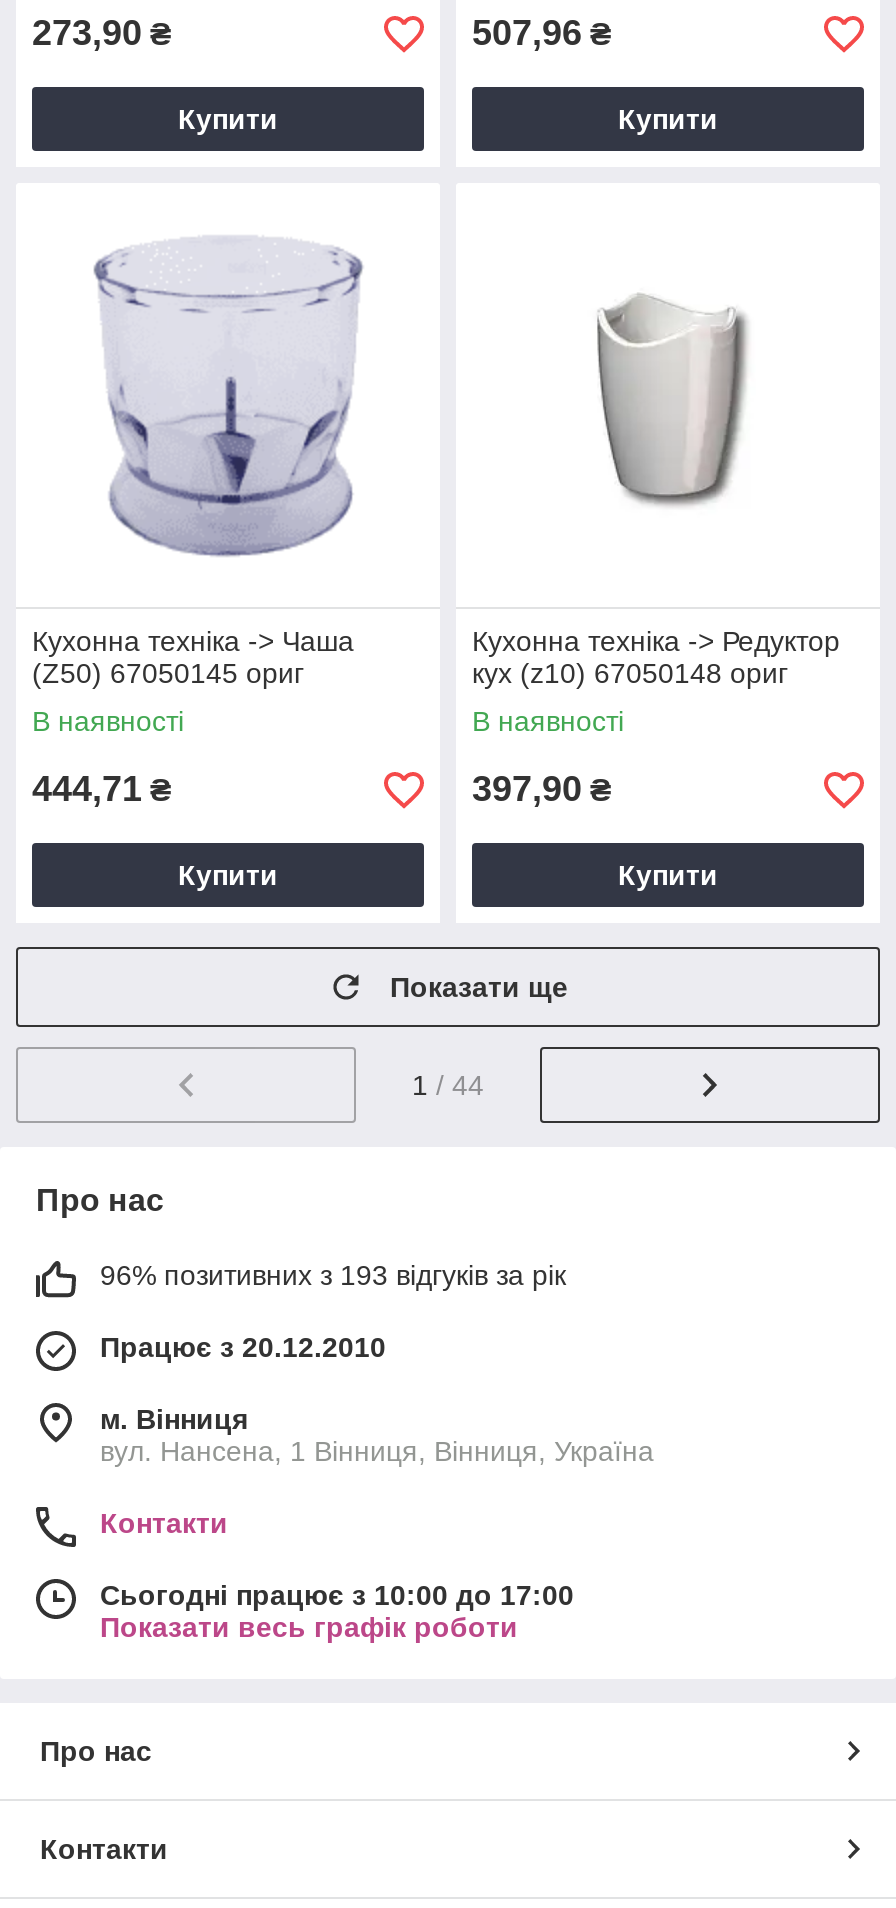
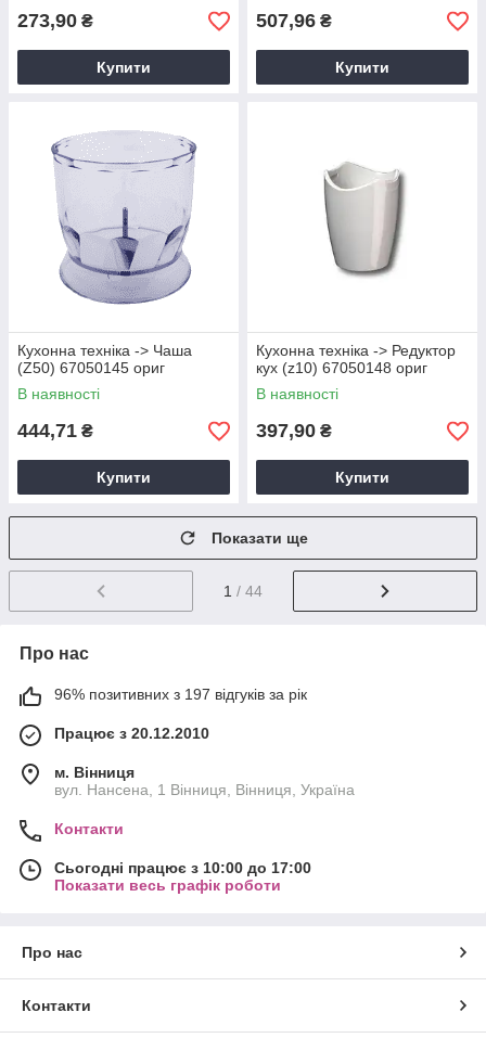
[100,1259,566,1291] 96% позитивних з 193 відгуків за рік -> [54,686,307,703] 96% позитивних з 197 відгуків за рік

